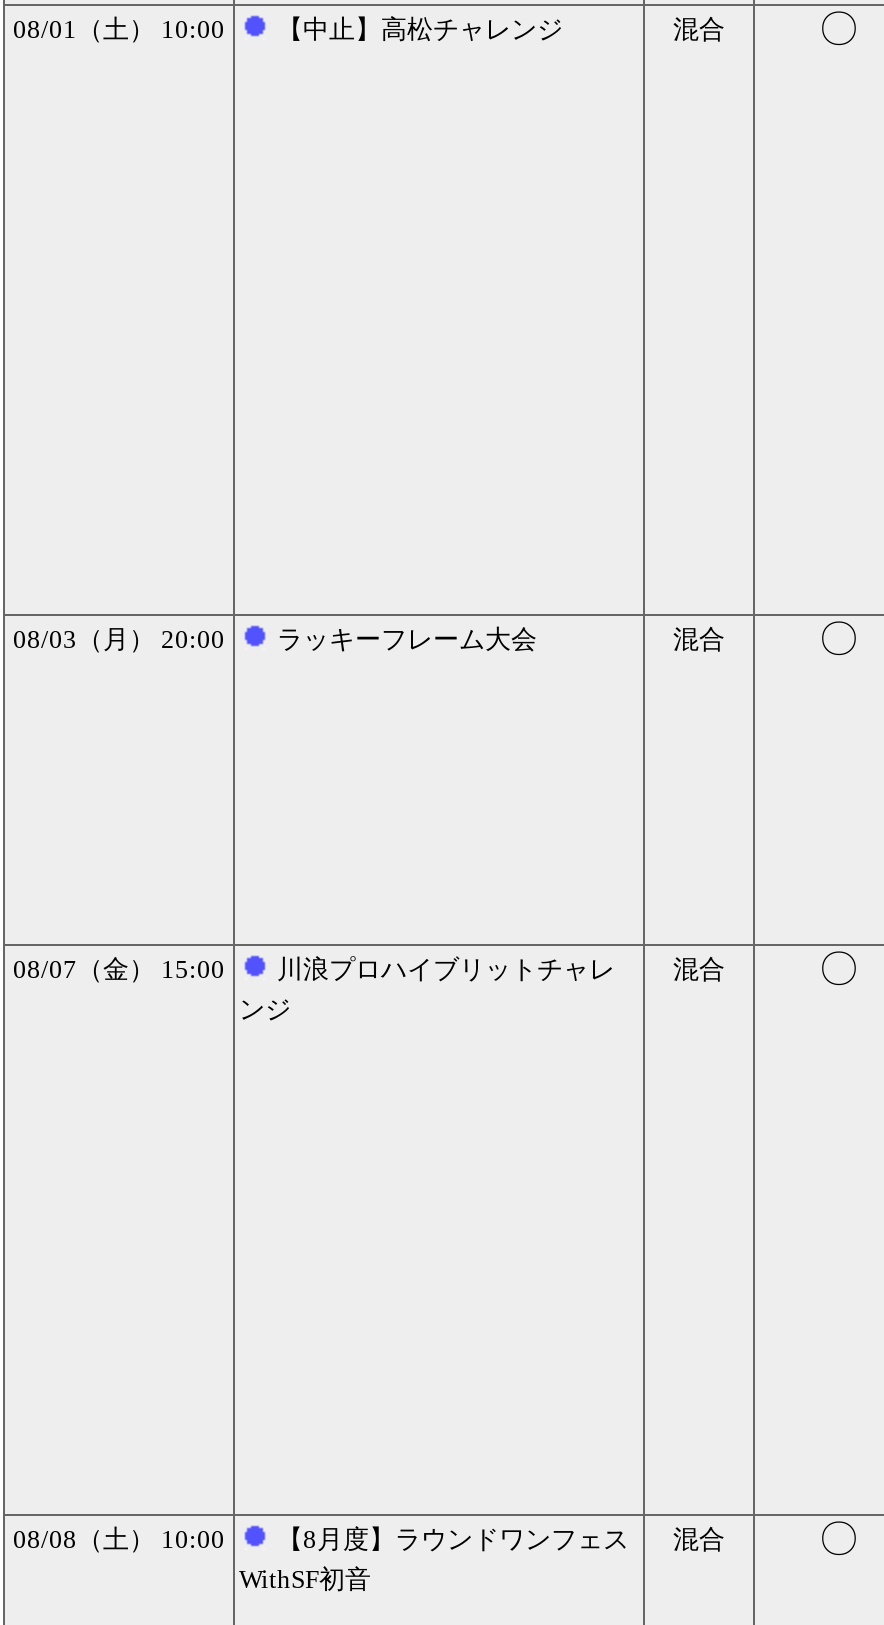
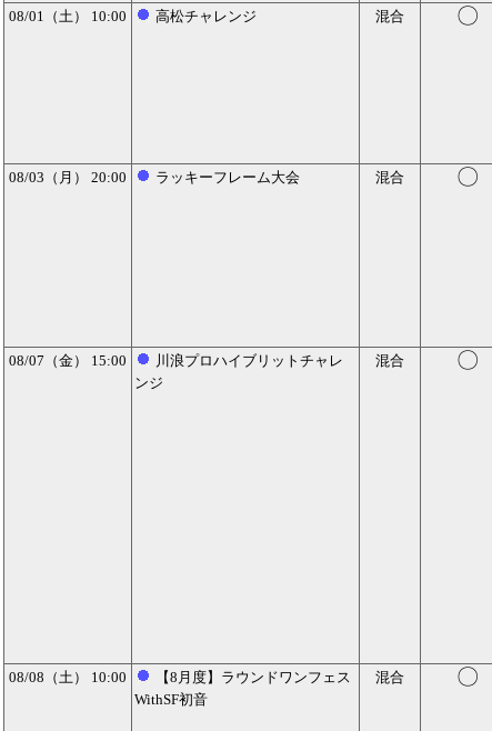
[271,14,563,44] 【中止】高松チャレンジ -> [152,8,257,24] 高松チャレンジ

